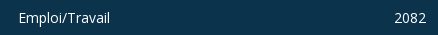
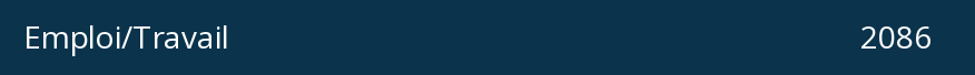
[394,8,426,27] 2082 -> [860,15,932,57] 2086

